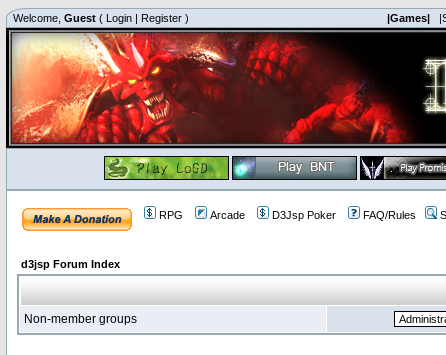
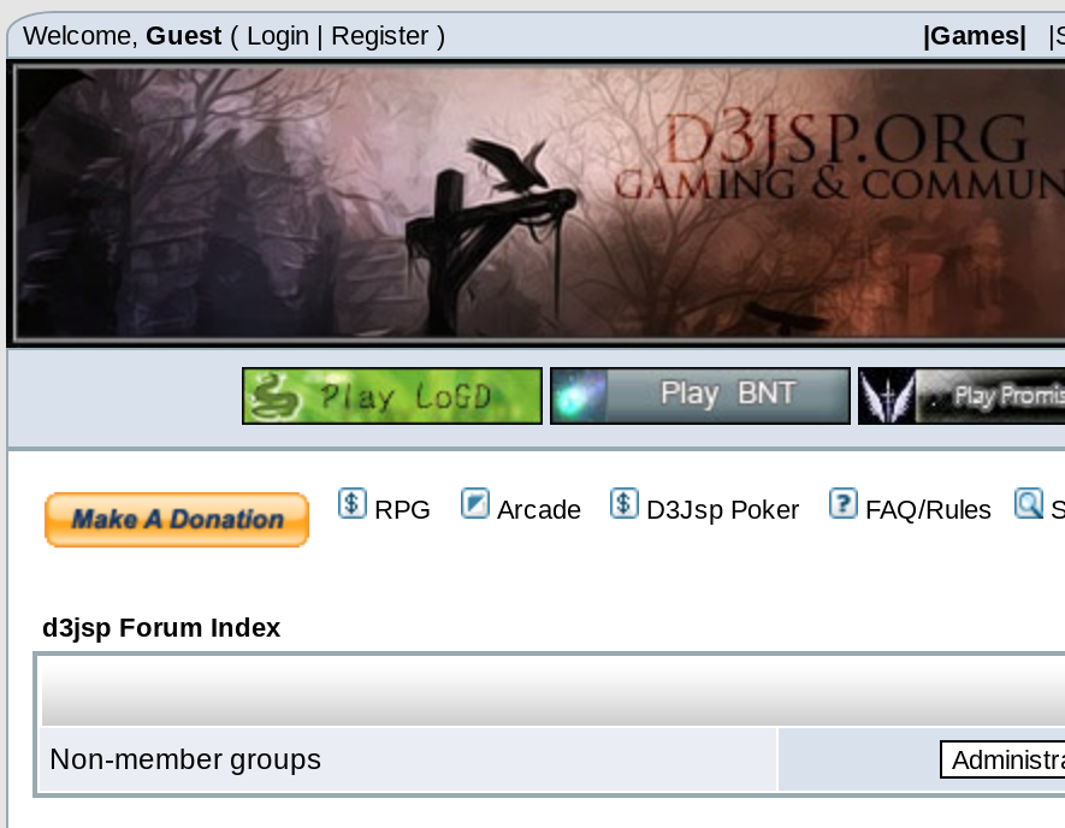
[10,32,443,144] [image] -> [16,66,1058,338] [image]

